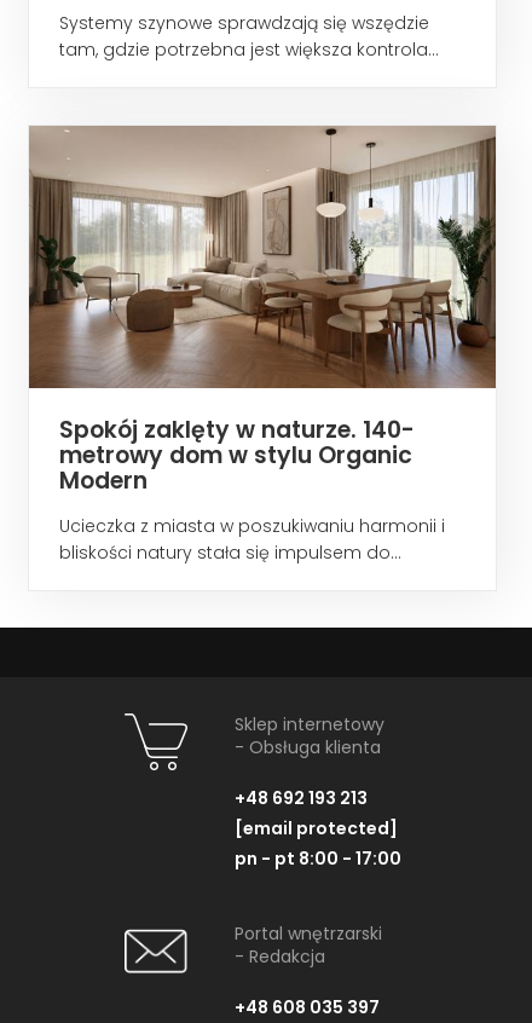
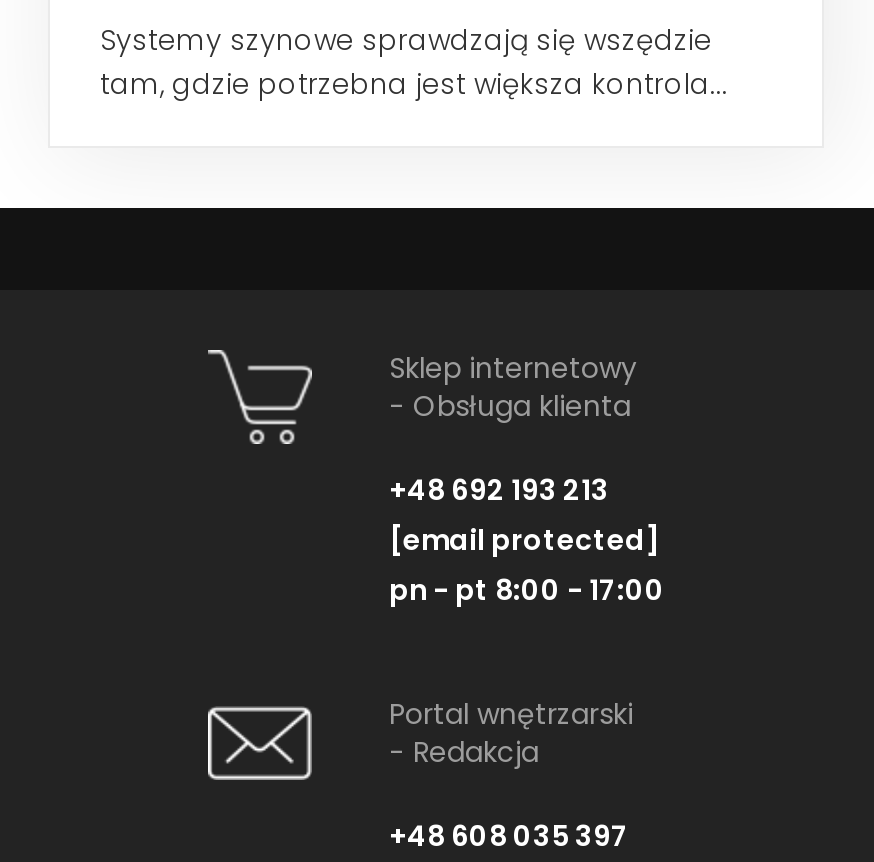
[28,126,497,565] [image] | Spokój zaklęty w naturze. 140- | metrowy dom w stylu Organic | Modern | Ucieczka z miasta w poszukiwaniu harmonii i | bliskości natury stała się impulsem do... -> none

